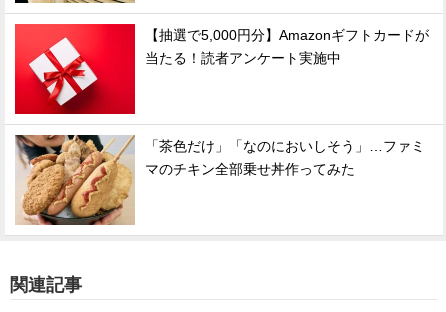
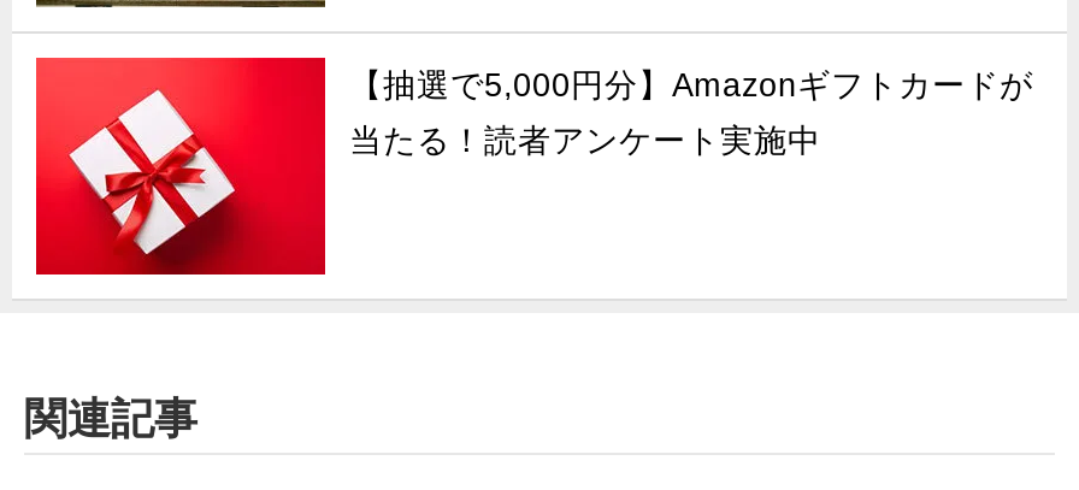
[15,134,425,226] [image] | 「茶色だけ」「なのにおいしそう」…ファミ | マのチキン全部乗せ丼作ってみた -> none

